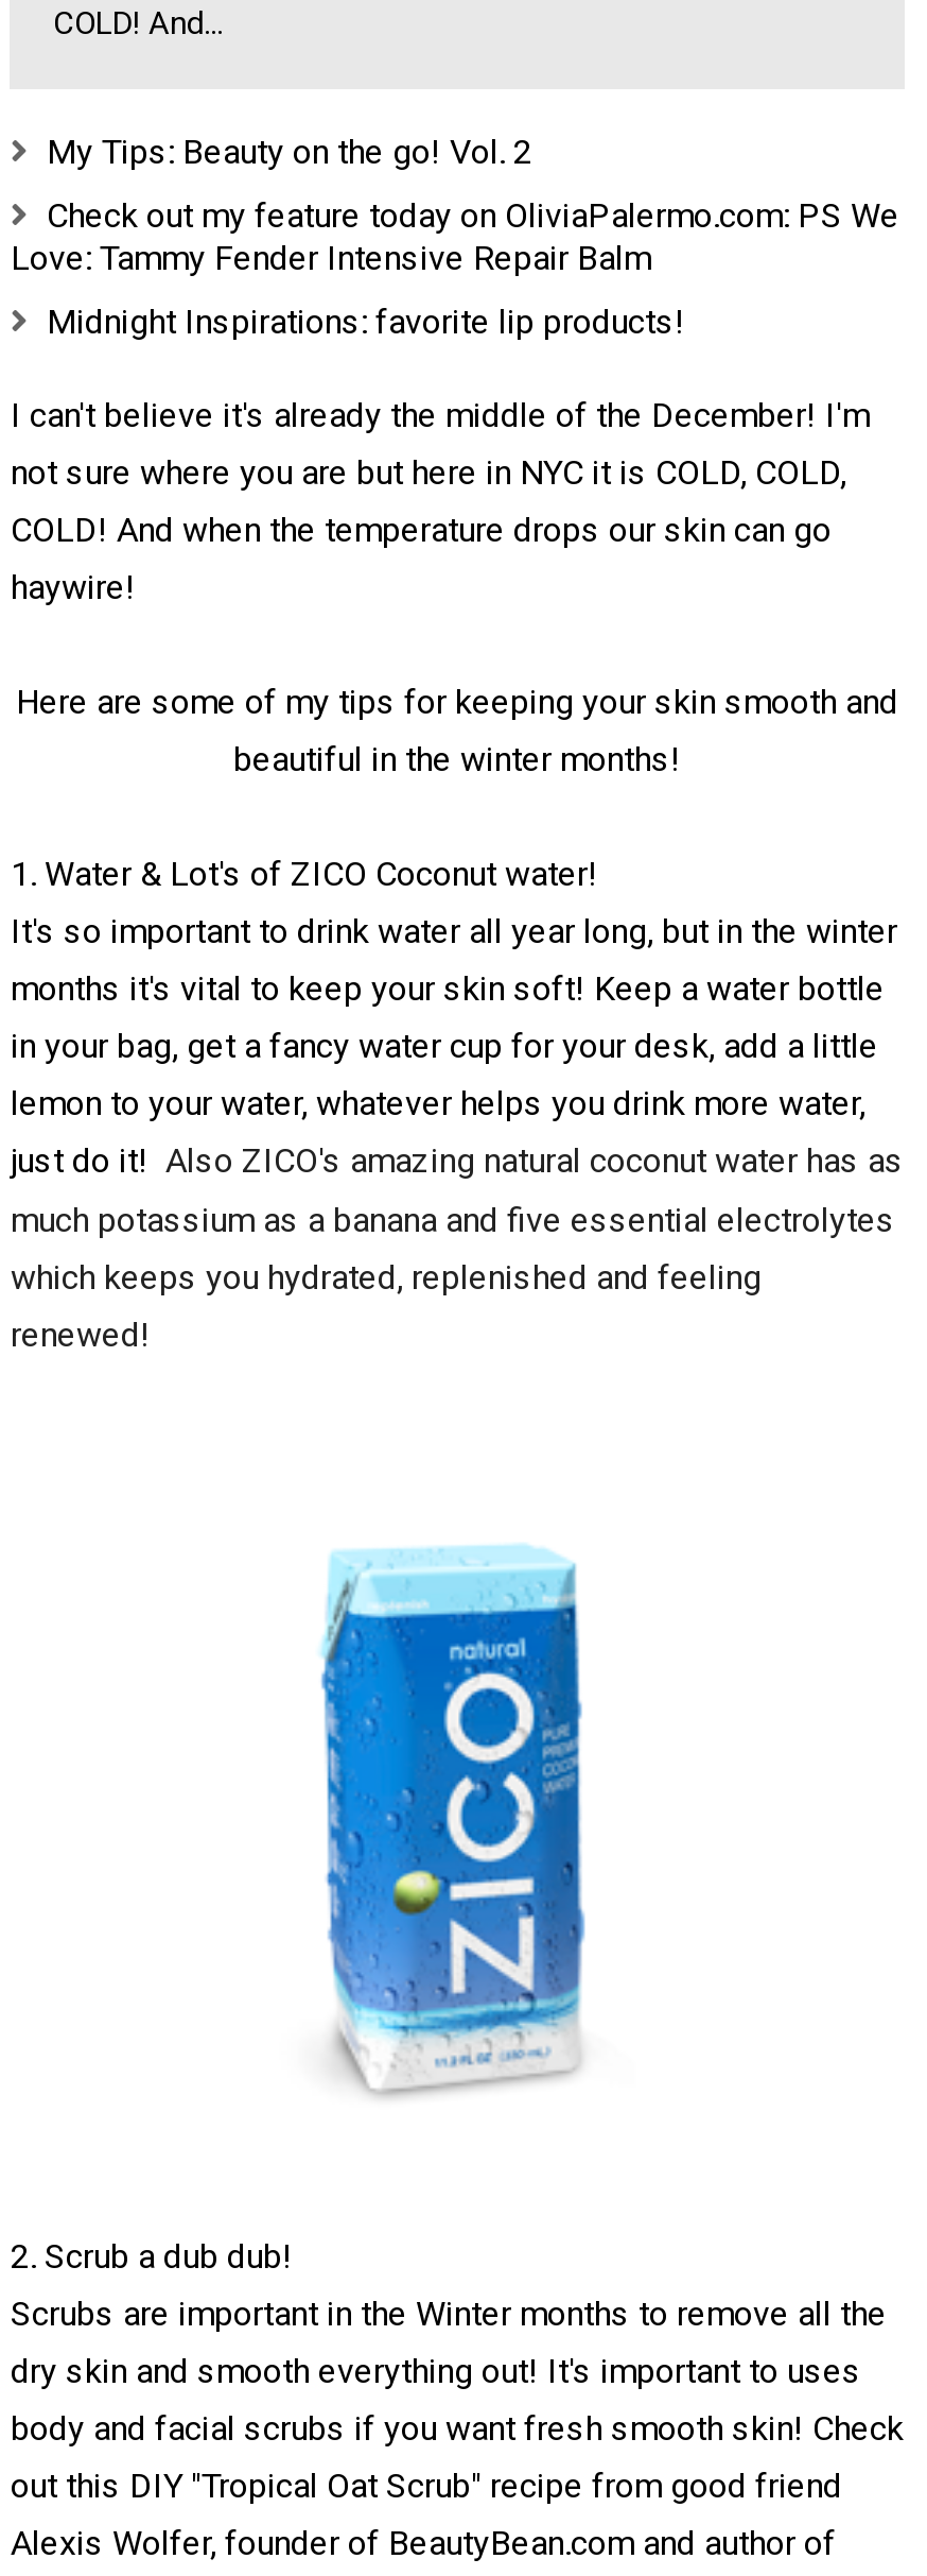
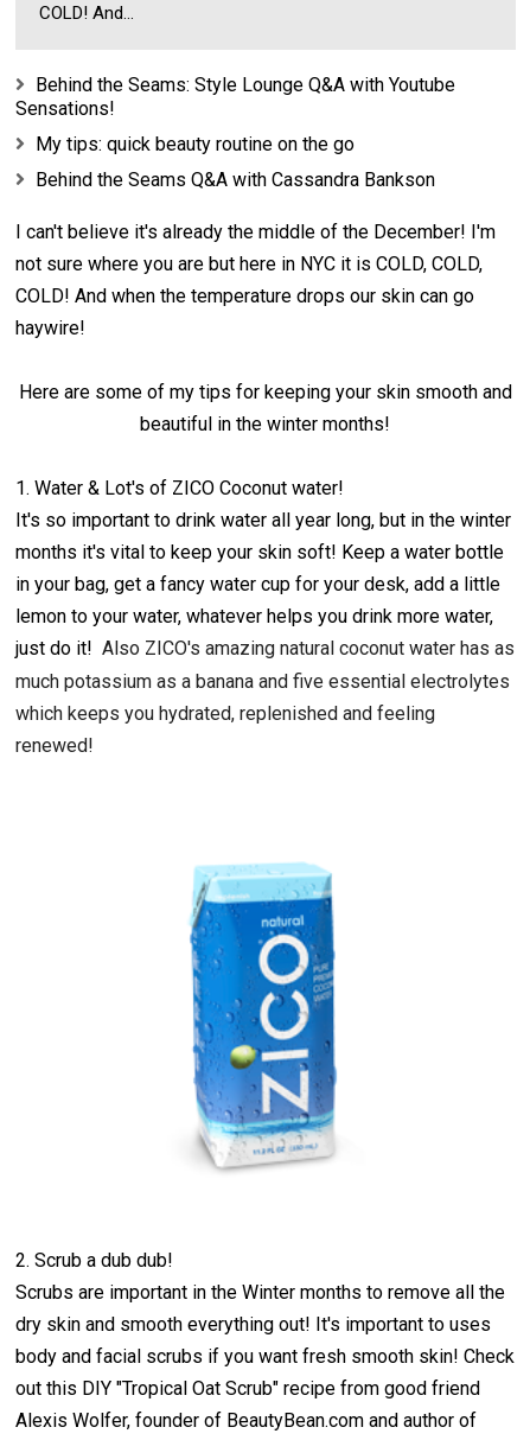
[46,132,532,172] My Tips: Beauty on the go! Vol. 2 -> [16,74,456,120] Behind the Seams: Style Lounge Q&A with Youtube | Sensations!
[10,195,899,278] Check out my feature today on OliviaPalermo.com: PS We | Love: Tammy Fender Intensive Repair Balm -> [36,133,355,155] My tips: quick beauty routine on the go
[46,302,685,342] Midnight Inspirations: favorite lip products! -> [36,168,436,191] Behind the Seams Q&A with Cassandra Bankson

